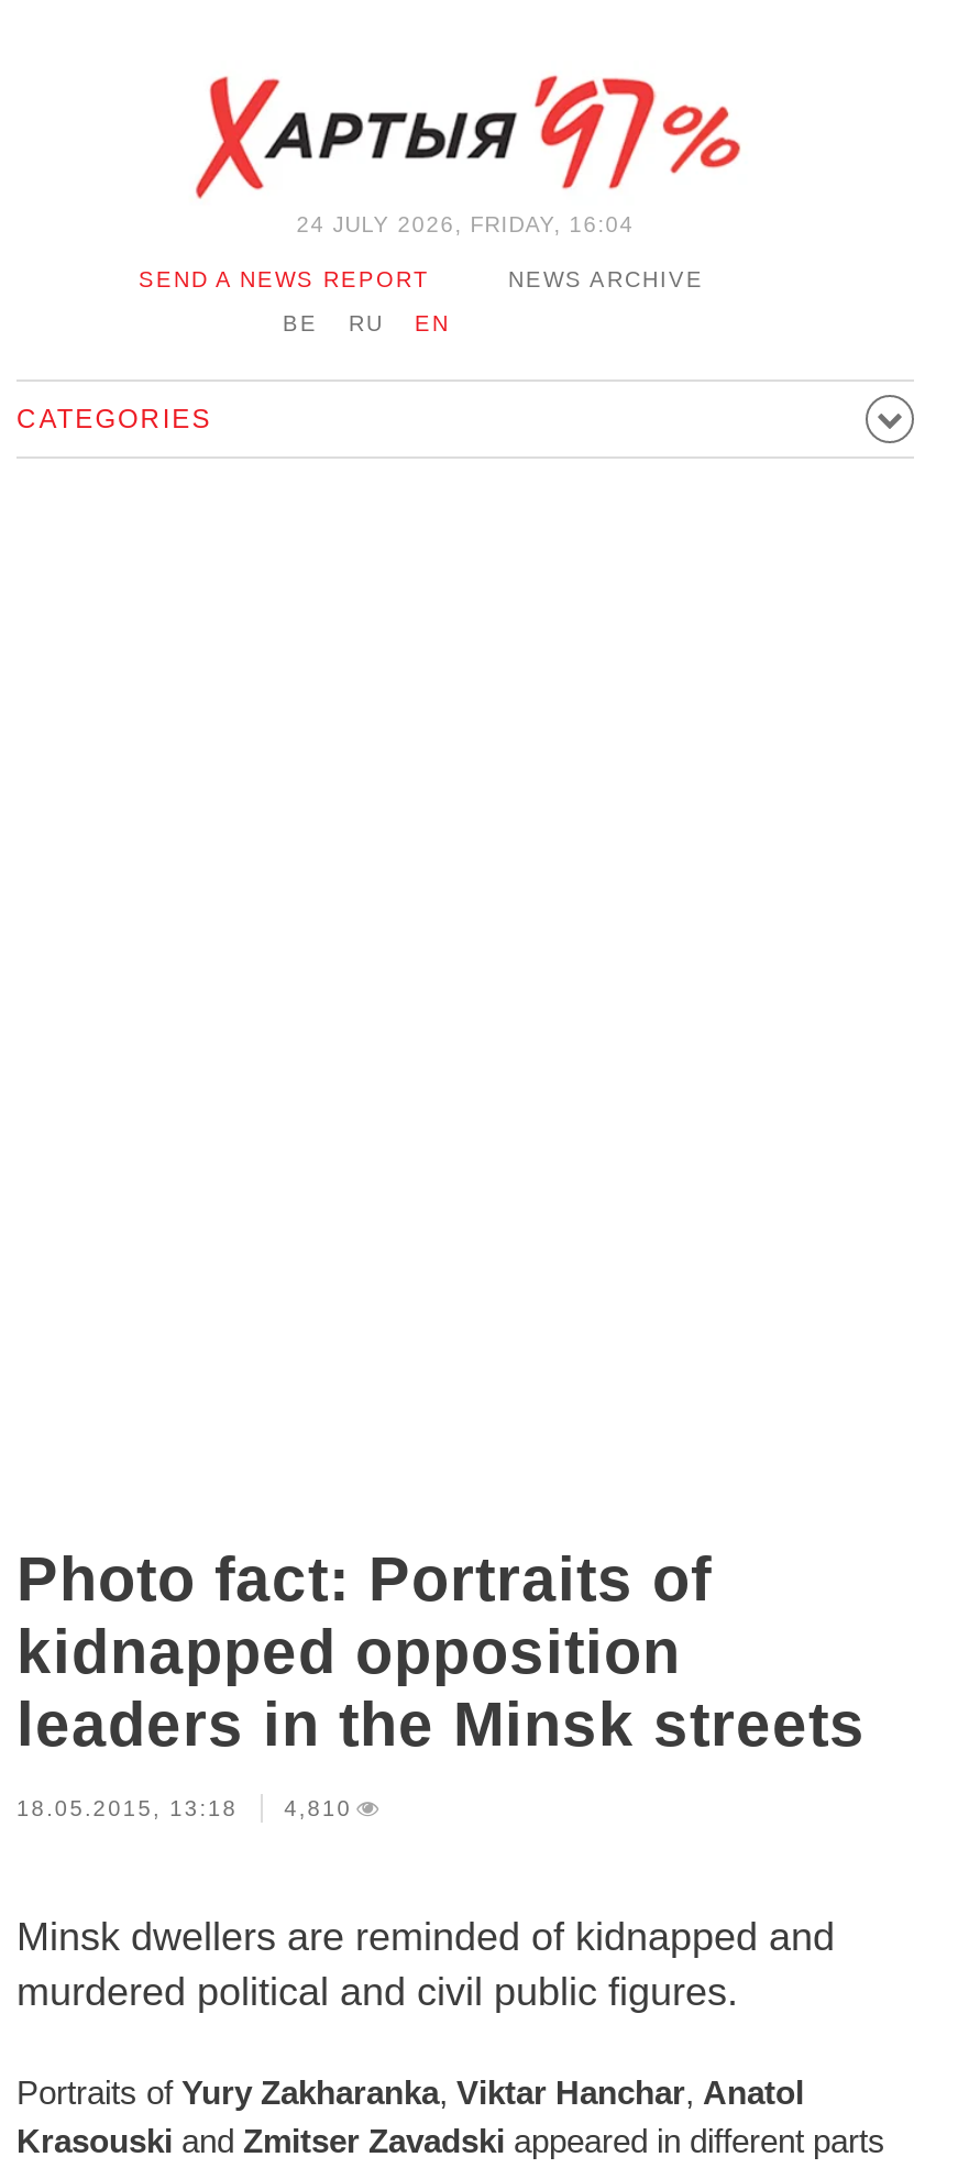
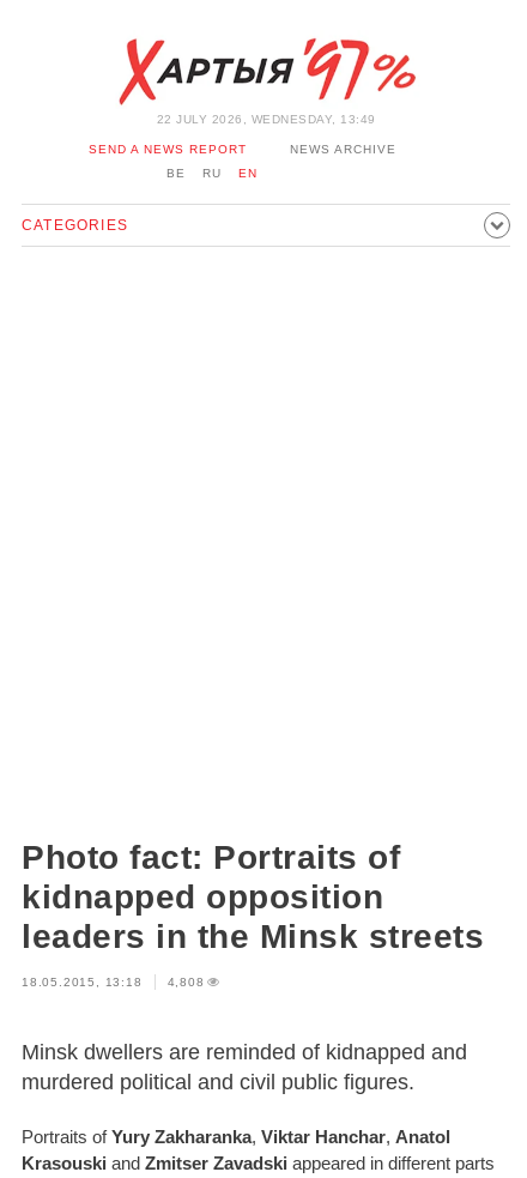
[296,212,634,236] 24 JULY 2026, FRIDAY, 16:04 -> [156,113,375,126] 22 JULY 2026, WEDNESDAY, 13:49
[16,1796,352,1820] 18.05.2015, 13:18 4,810 -> [22,975,204,989] 18.05.2015, 13:18 4,808

